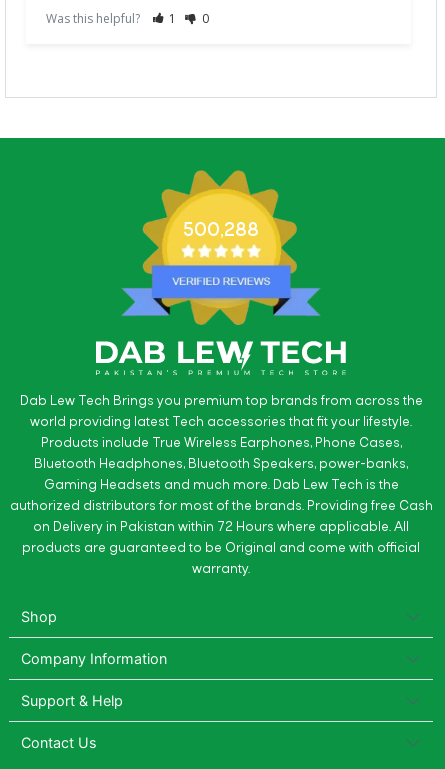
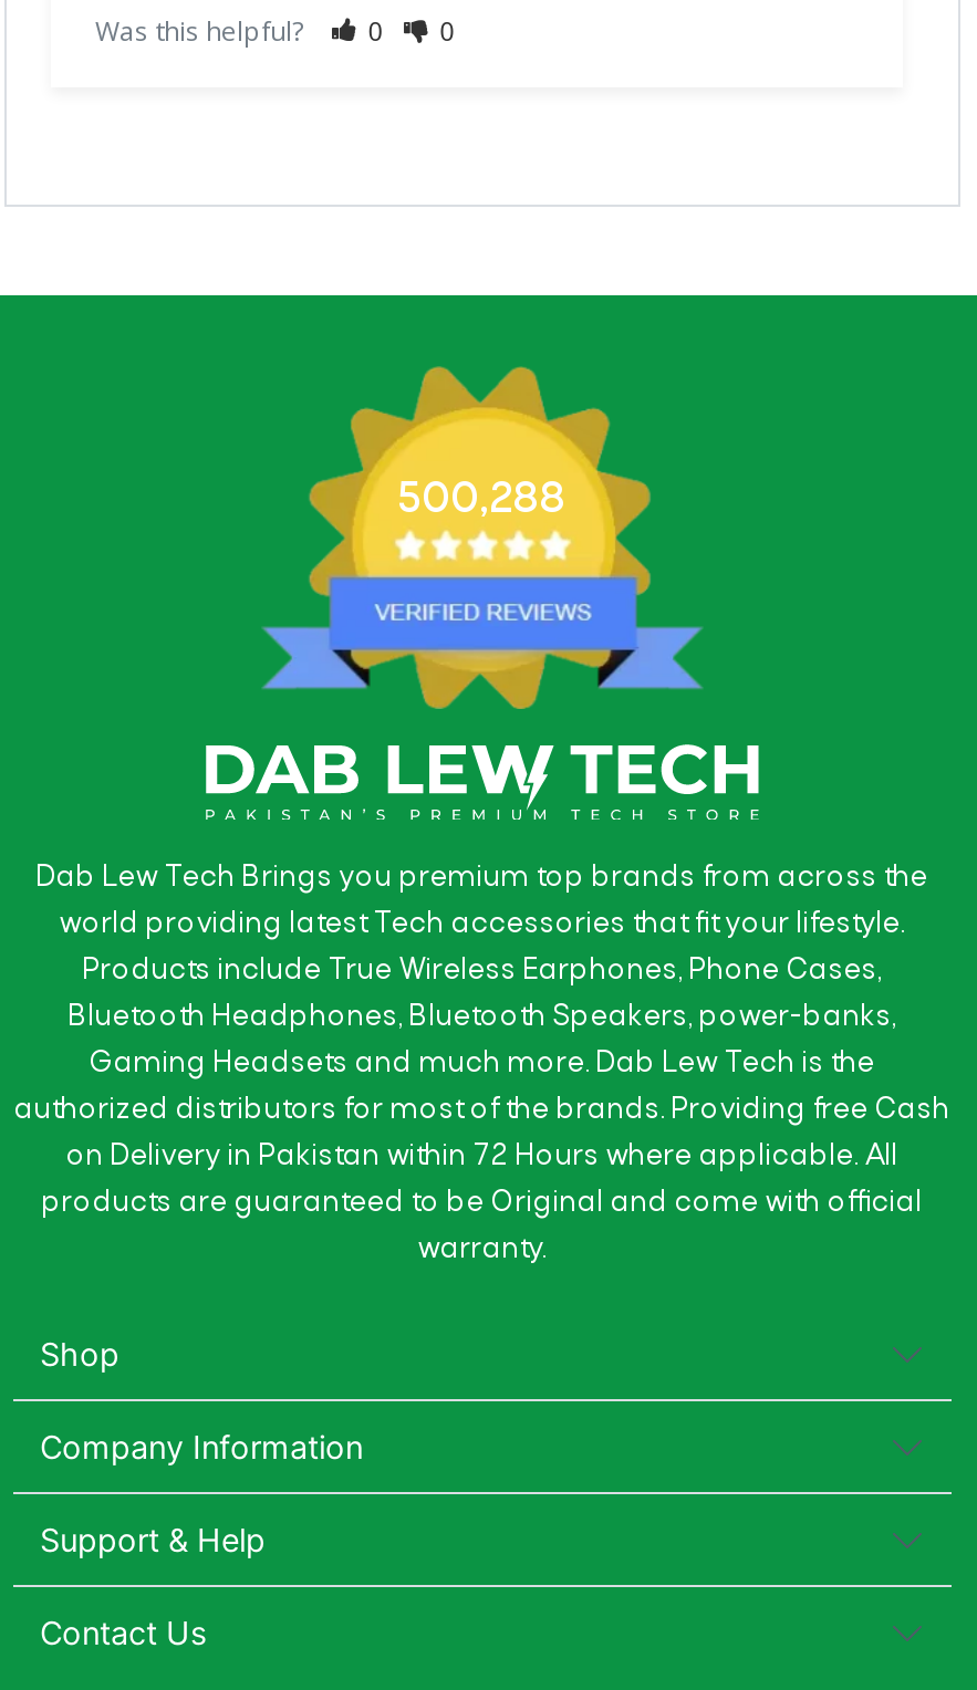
[46,10,209,27] Was this helpful? 1 0 -> [95,12,455,50] Was this helpful? 0 0

